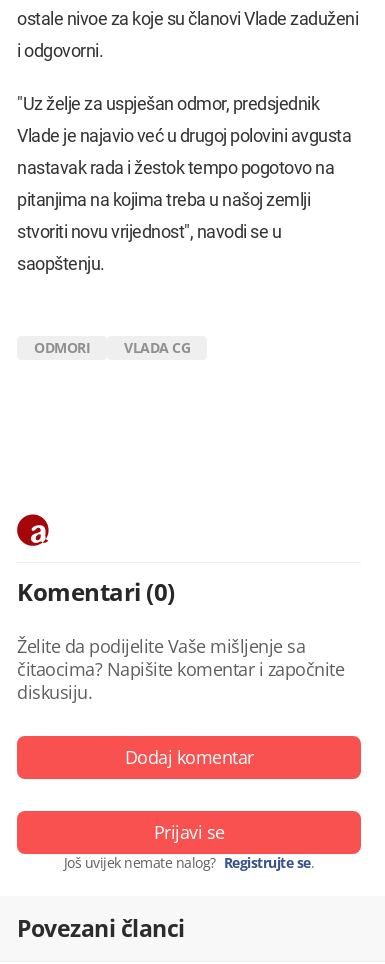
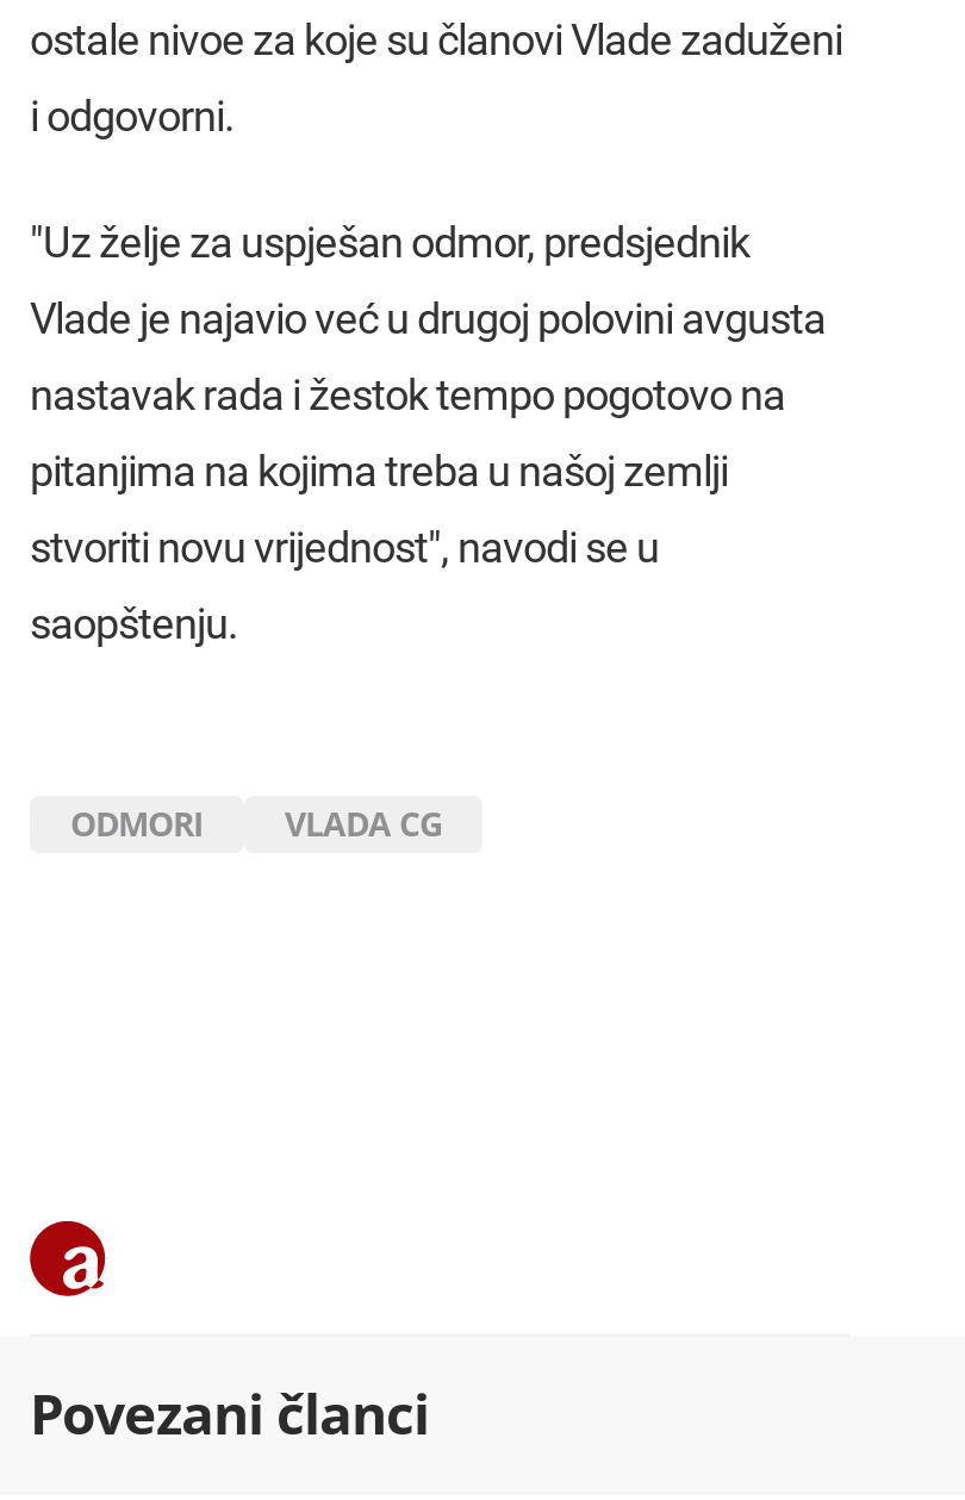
[17,575,344,872] Komentari (0) | Želite da podijelite Vaše mišljenje sa | čitaocima? Napišite komentar i započnite | diskusiju. | Dodaj komentar | Prijavi se | Još uvijek nemate nalog? Registrujte se. -> none

